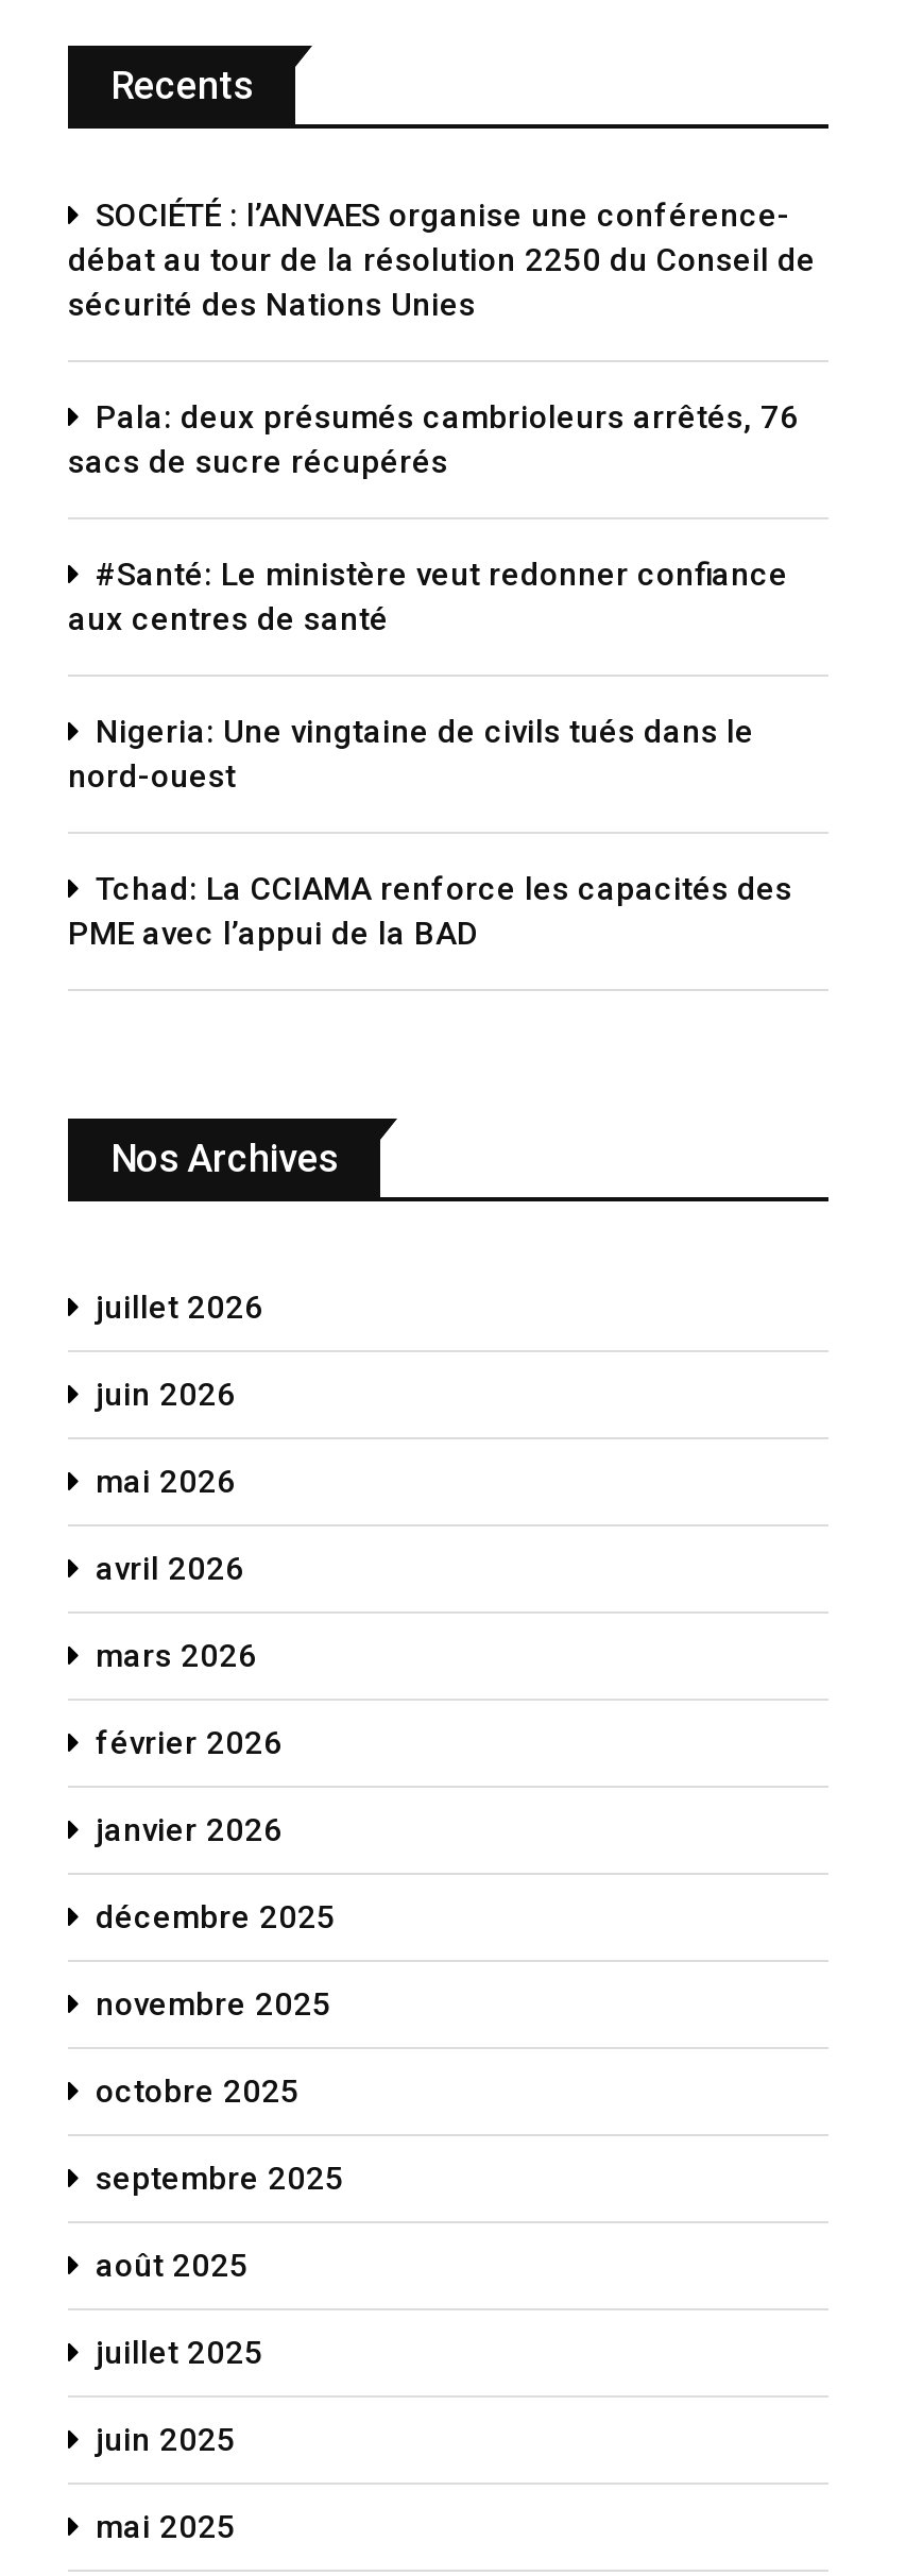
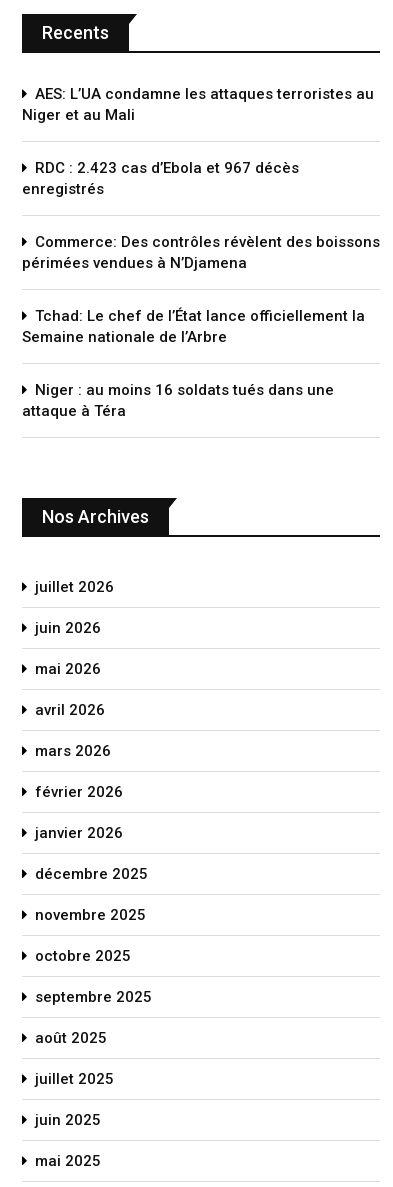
[68,197,816,325] SOCIÉTÉ : l’ANVAES organise une conférence- | débat au tour de la résolution 2250 du Conseil de | sécurité des Nations Unies -> [22,85,374,124] AES: L’UA condamne les attaques terroristes au | Niger et au Mali
[68,399,799,482] Pala: deux présumés cambrioleurs arrêtés, 76 | sacs de sucre récupérés -> [22,159,299,198] RDC : 2.423 cas d’Ebola et 967 décès | enregistrés
[68,556,788,639] #Santé: Le ministère veut redonner confiance | aux centres de santé -> [22,233,380,272] Commerce: Des contrôles révèlent des boissons | périmées vendues à N’Djamena
[68,713,754,796] Nigeria: Une vingtaine de civils tués dans le | nord-ouest -> [22,307,365,346] Tchad: Le chef de l’État lance officiellement la | Semaine nationale de l’Arbre
[68,871,792,953] Tchad: La CCIAMA renforce les capacités des | PME avec l’appui de la BAD -> [22,381,334,420] Niger : au moins 16 soldats tués dans une | attaque à Téra

